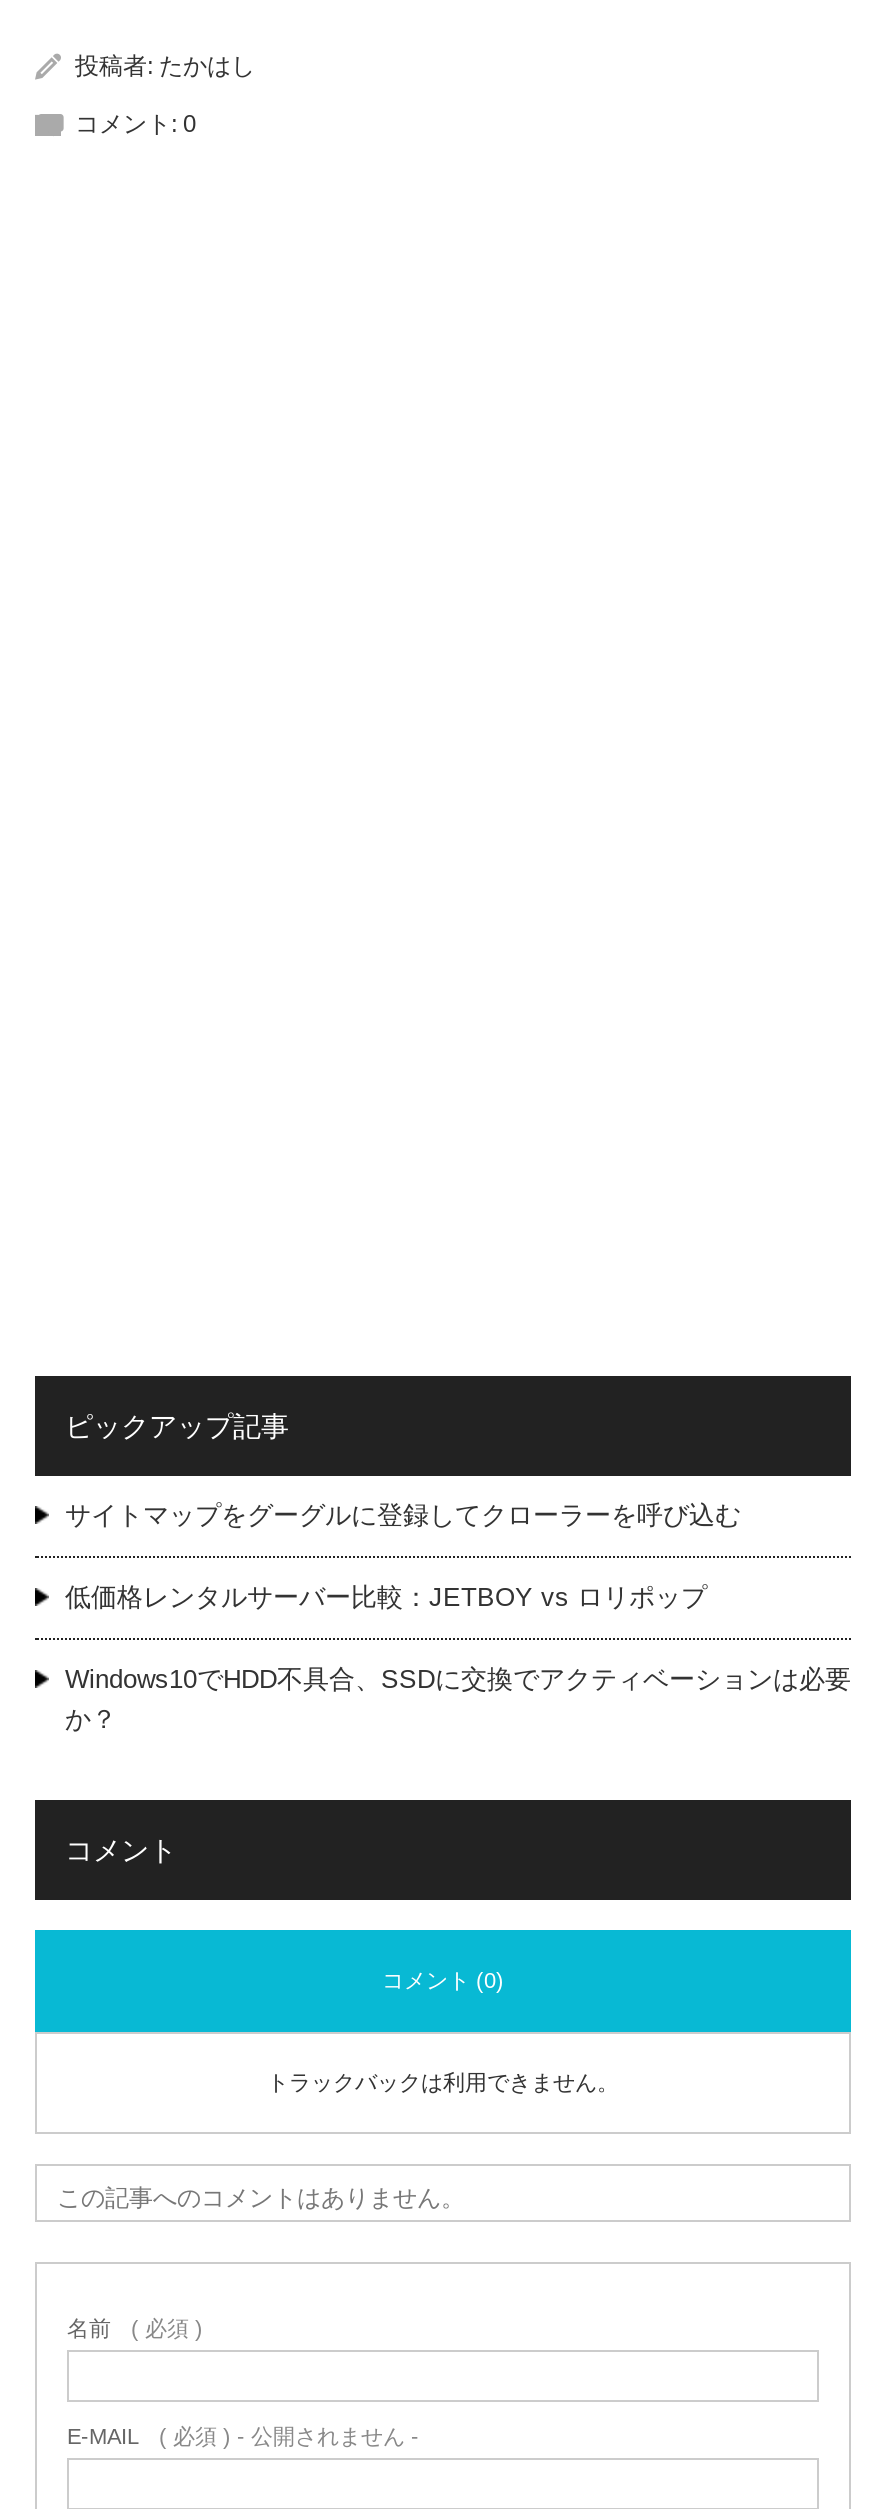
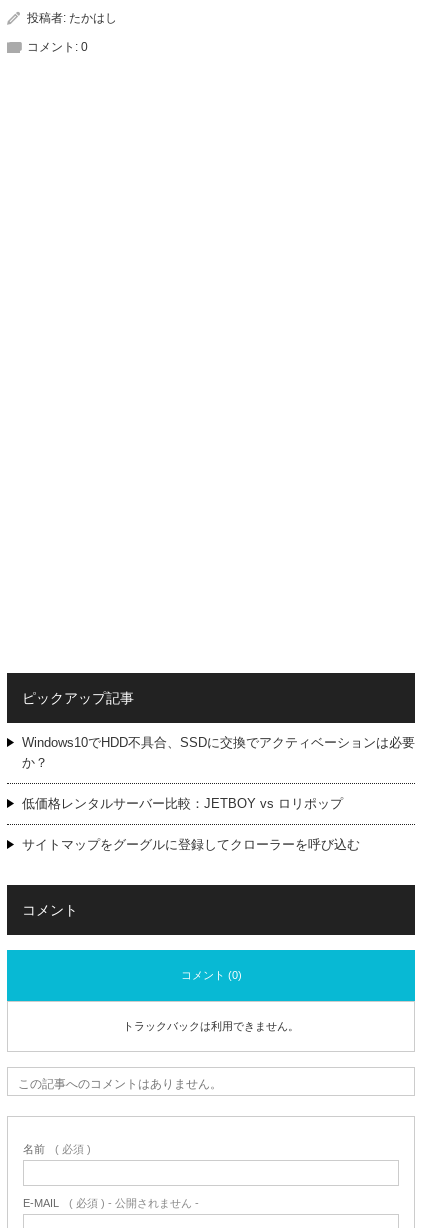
moved [65,1501,741,1613] -> [22,796,360,852]: 低価格レンタルサーバー比較：JETBOY vs ロリポップ | サイトマップをグーグルに登録してクローラーを呼び込む
moved [65,1665,851,1735] -> [22,735,415,770]: Windows10でHDD不具合、SSDに交換でアクティベーションは必要 | か？

